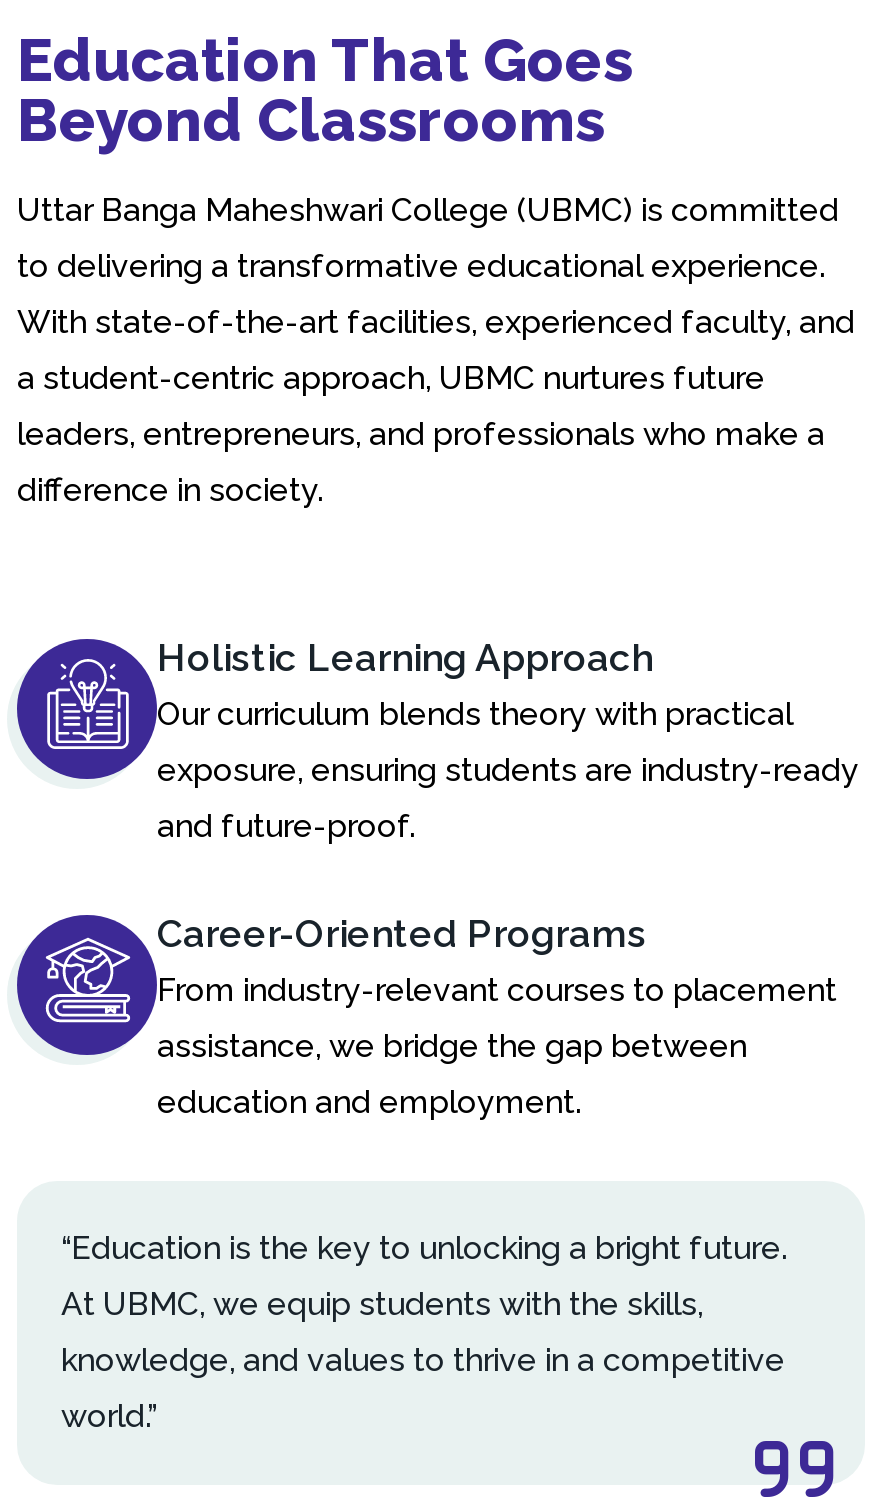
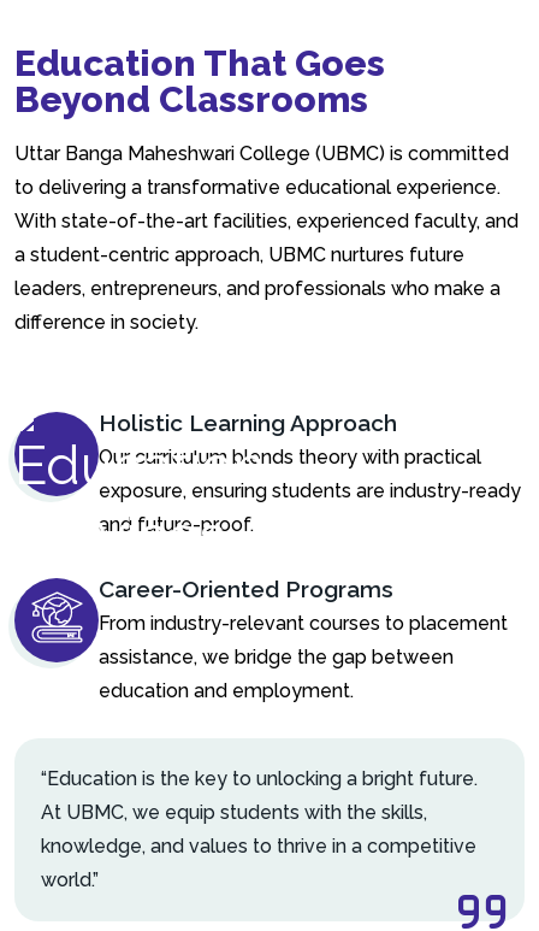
[23,653,143,761] [image] -> [18,422,89,485] [image]

